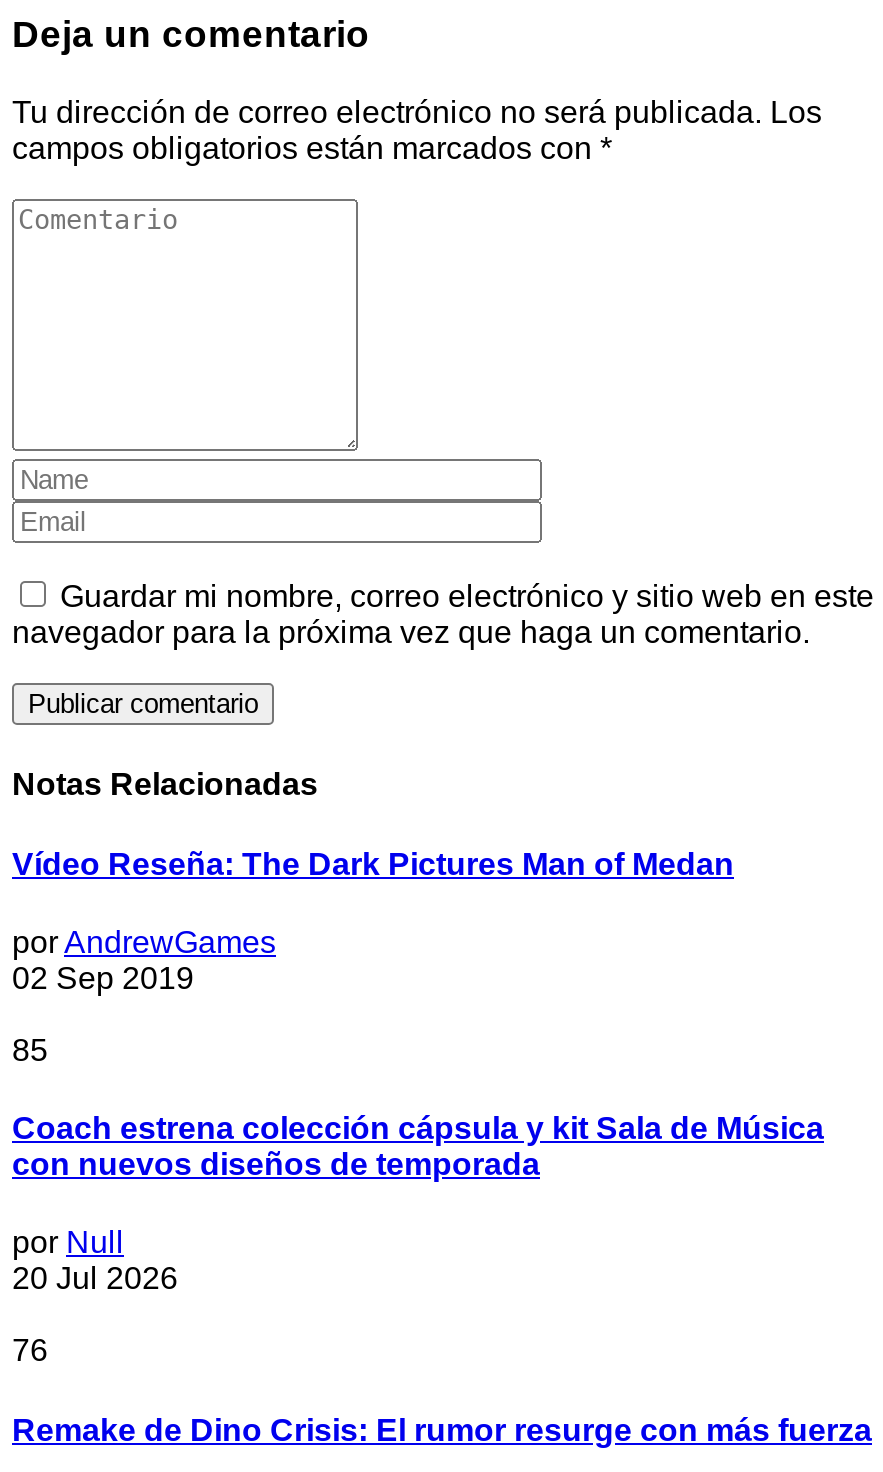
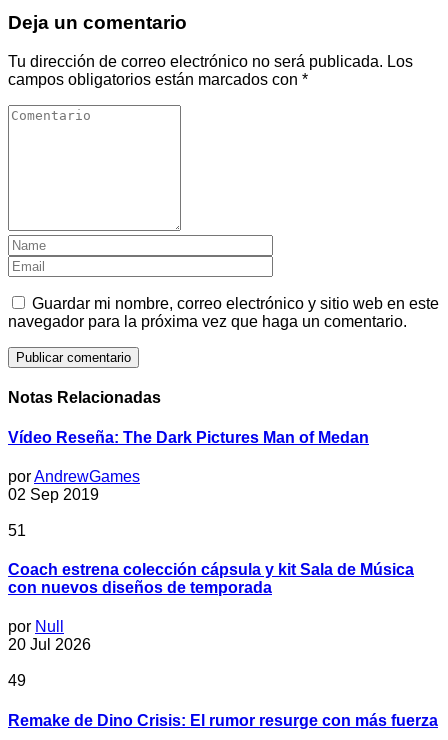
[12,1033,48,1067] 85 -> [8,522,26,539] 51
[12,1334,48,1368] 76 -> [8,672,26,689] 49

